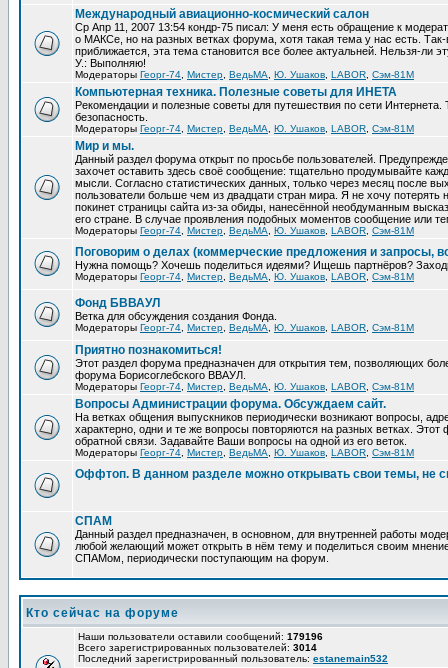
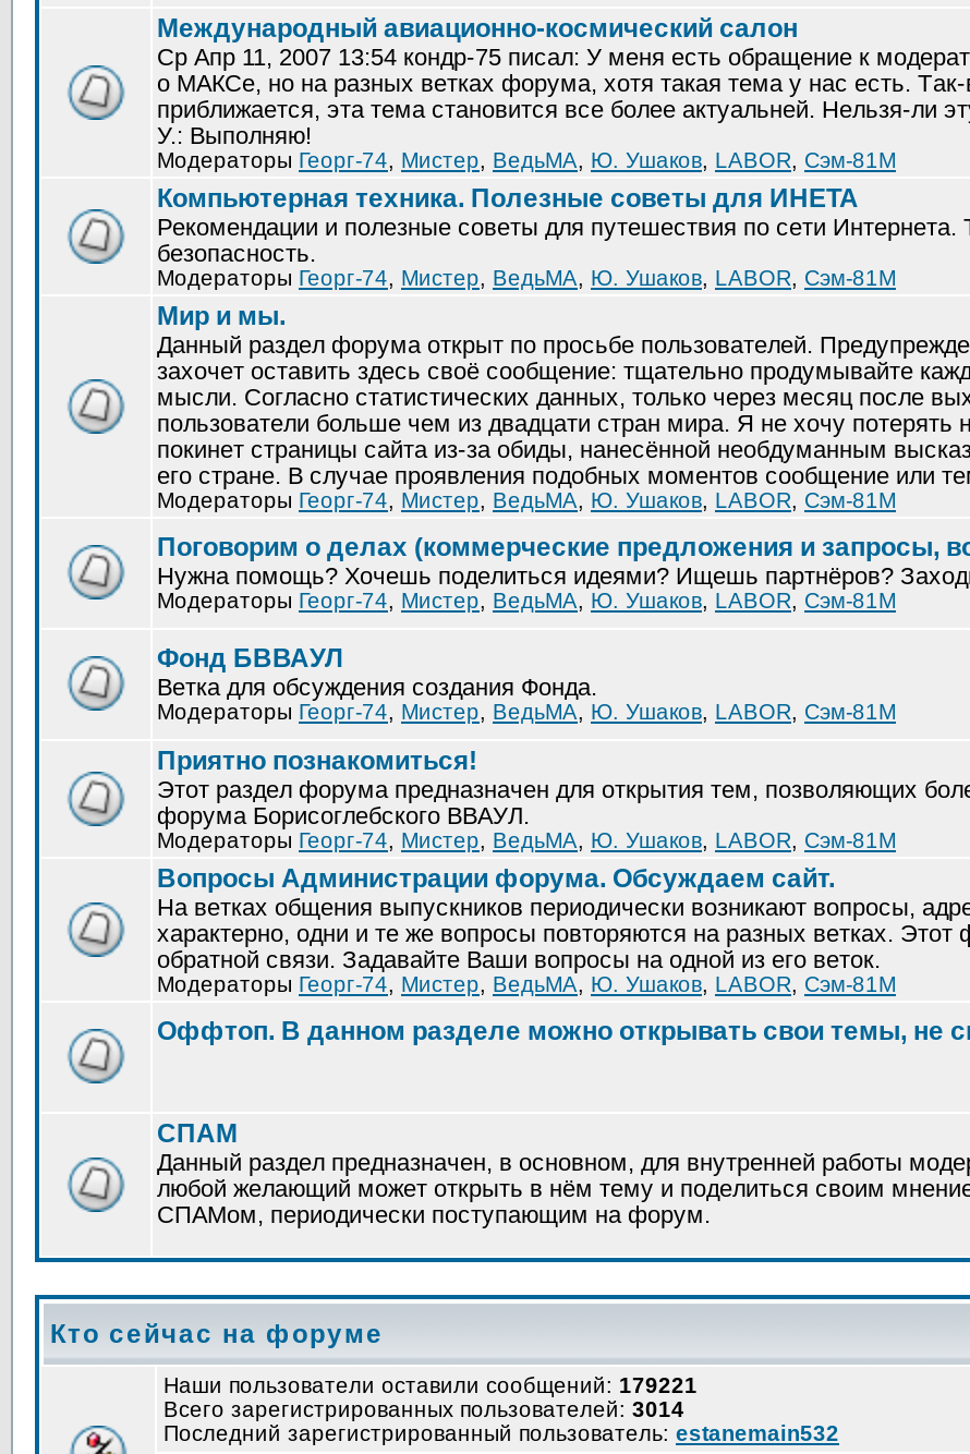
[78,631,323,642] Наши пользователи оставили сообщений: 179196 -> [163,1373,698,1397] Наши пользователи оставили сообщений: 179221

